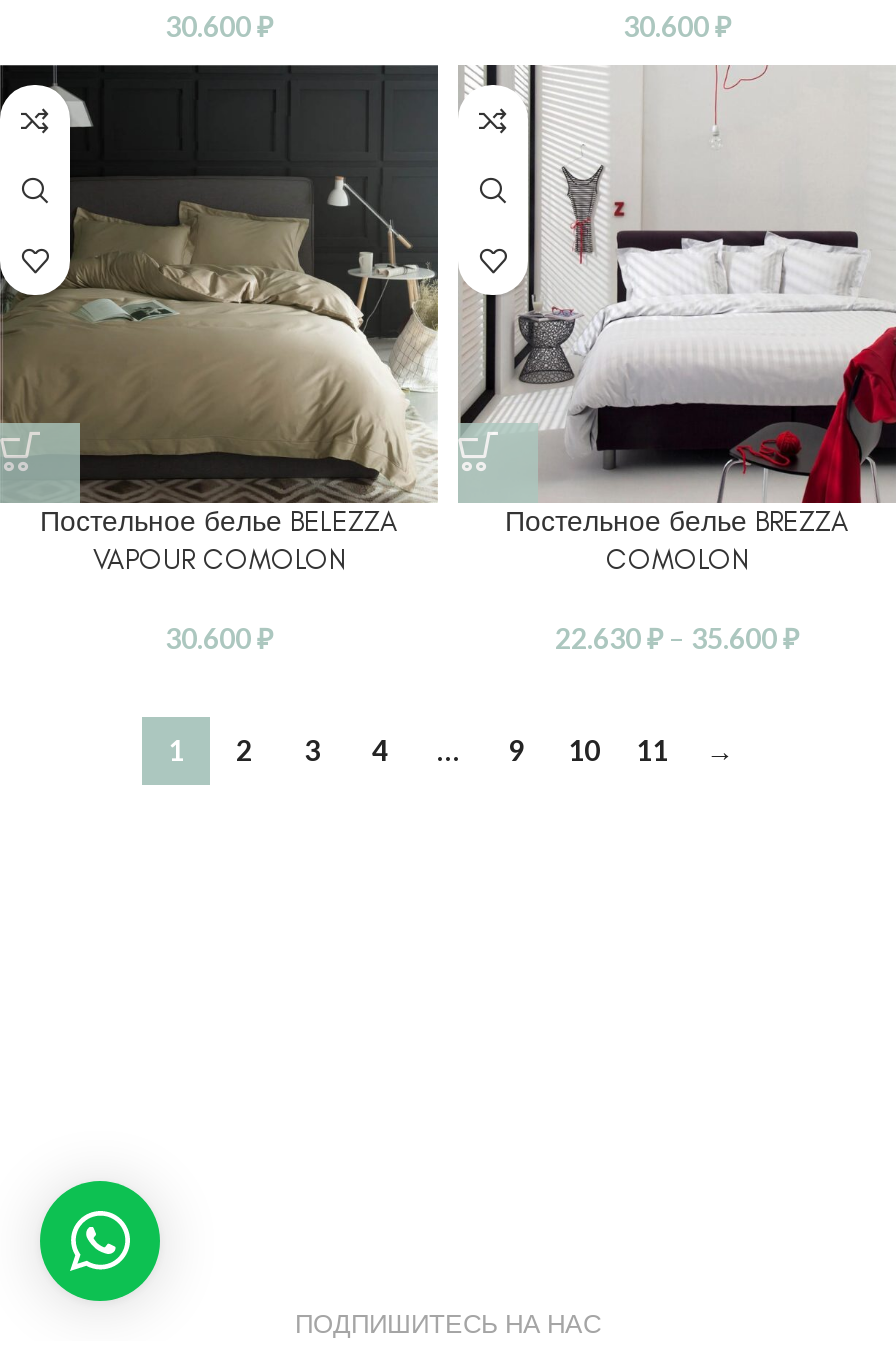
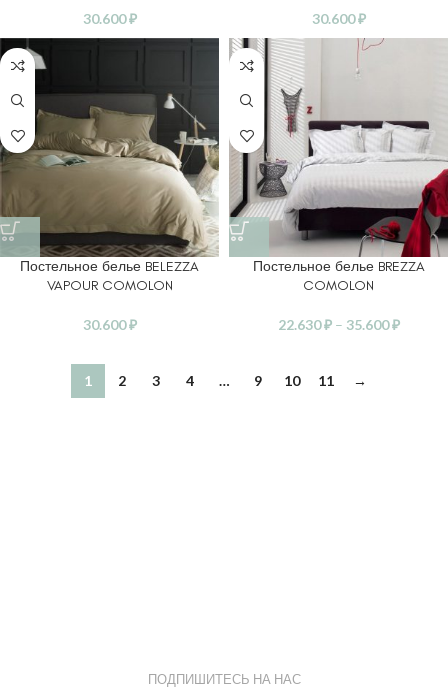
[38,1179,162,1305] [image] -> none

